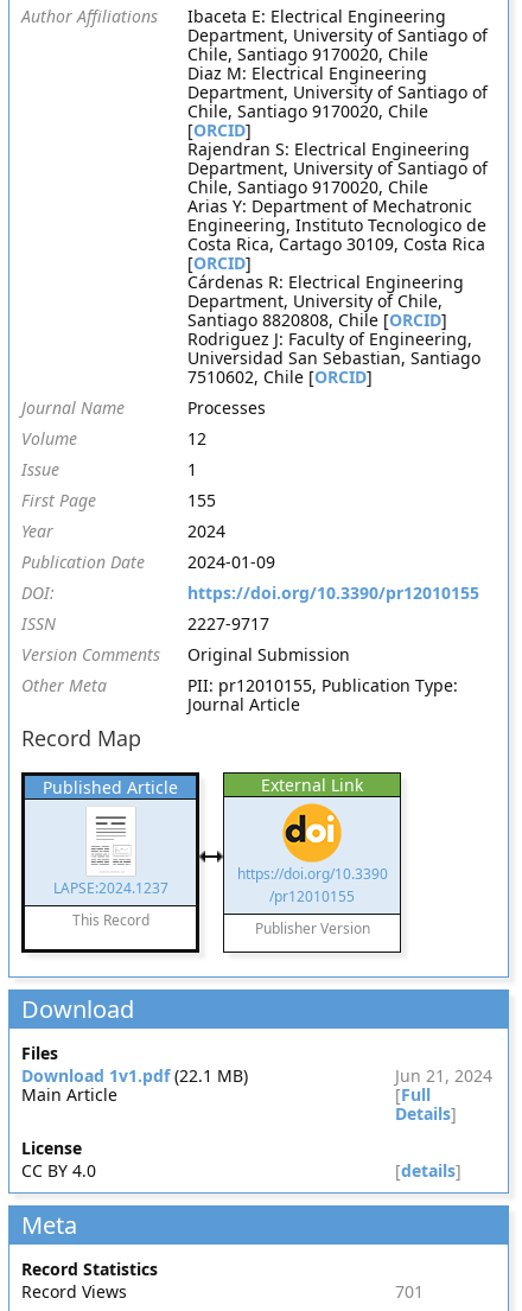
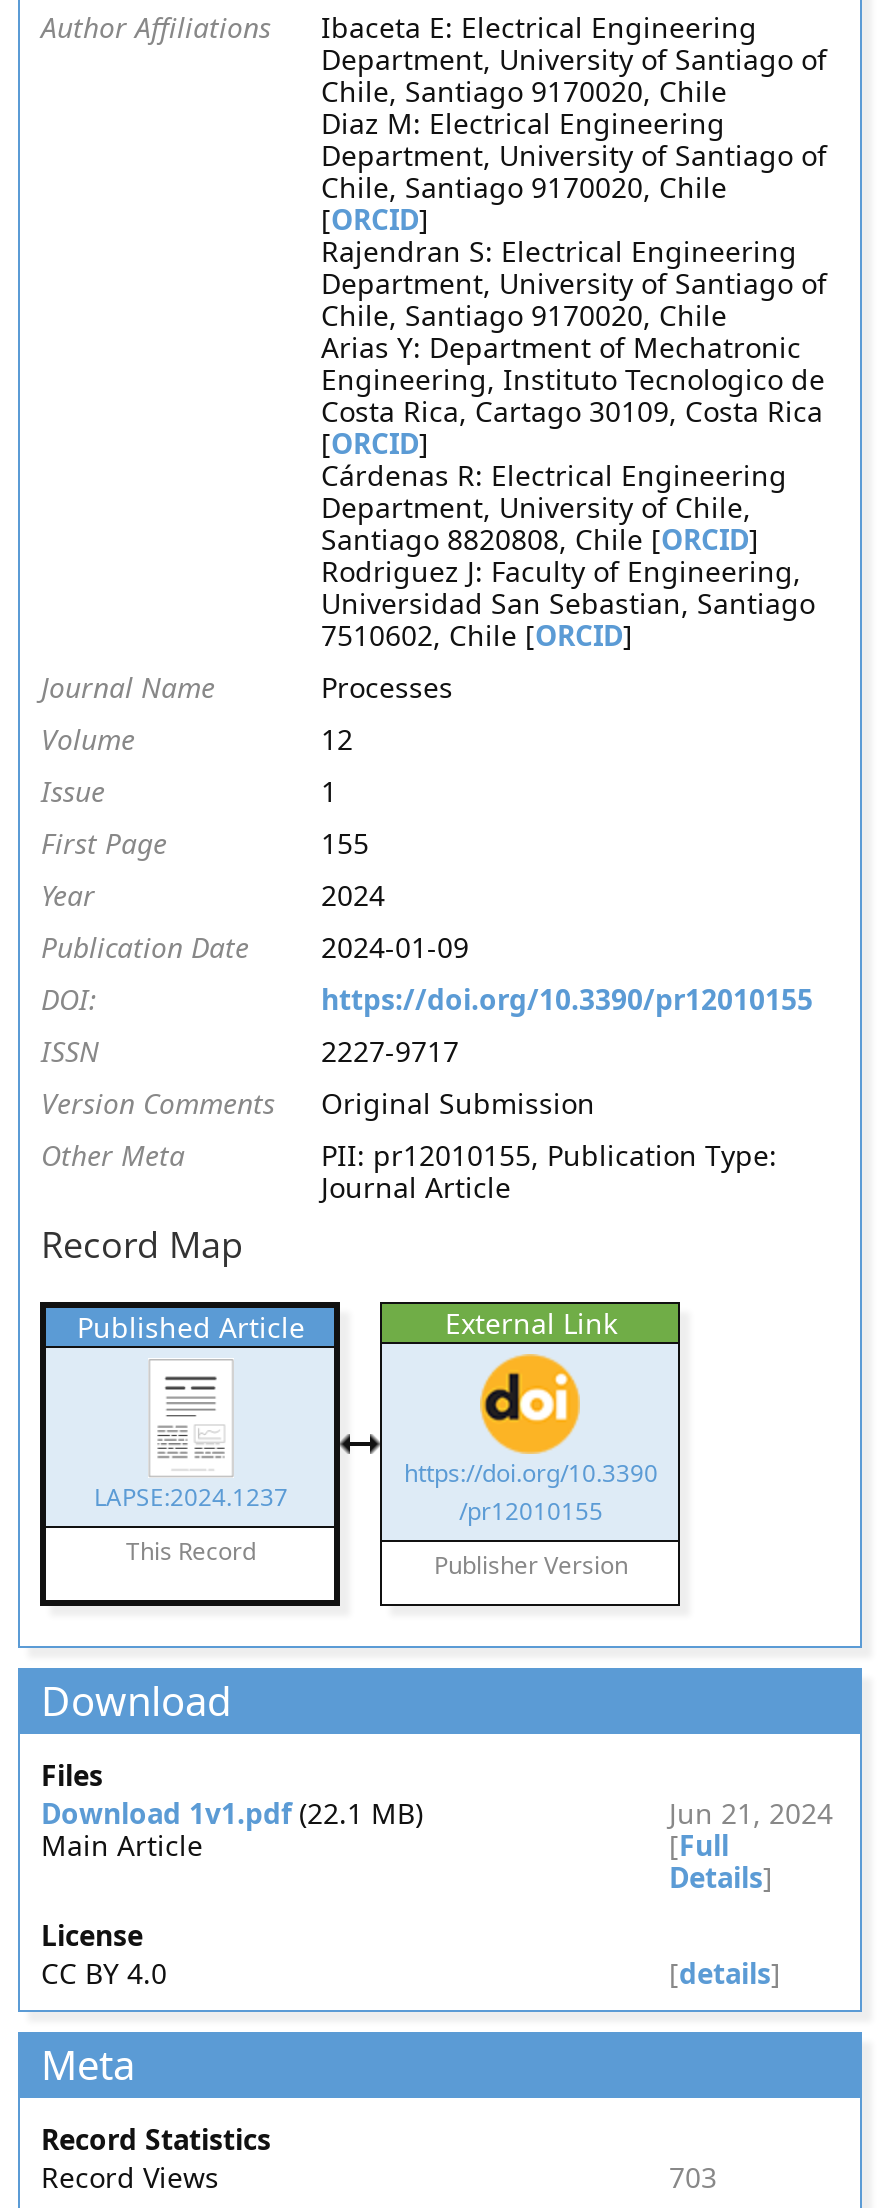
[394,1280,423,1303] 701 -> [669,2158,717,2196] 703

